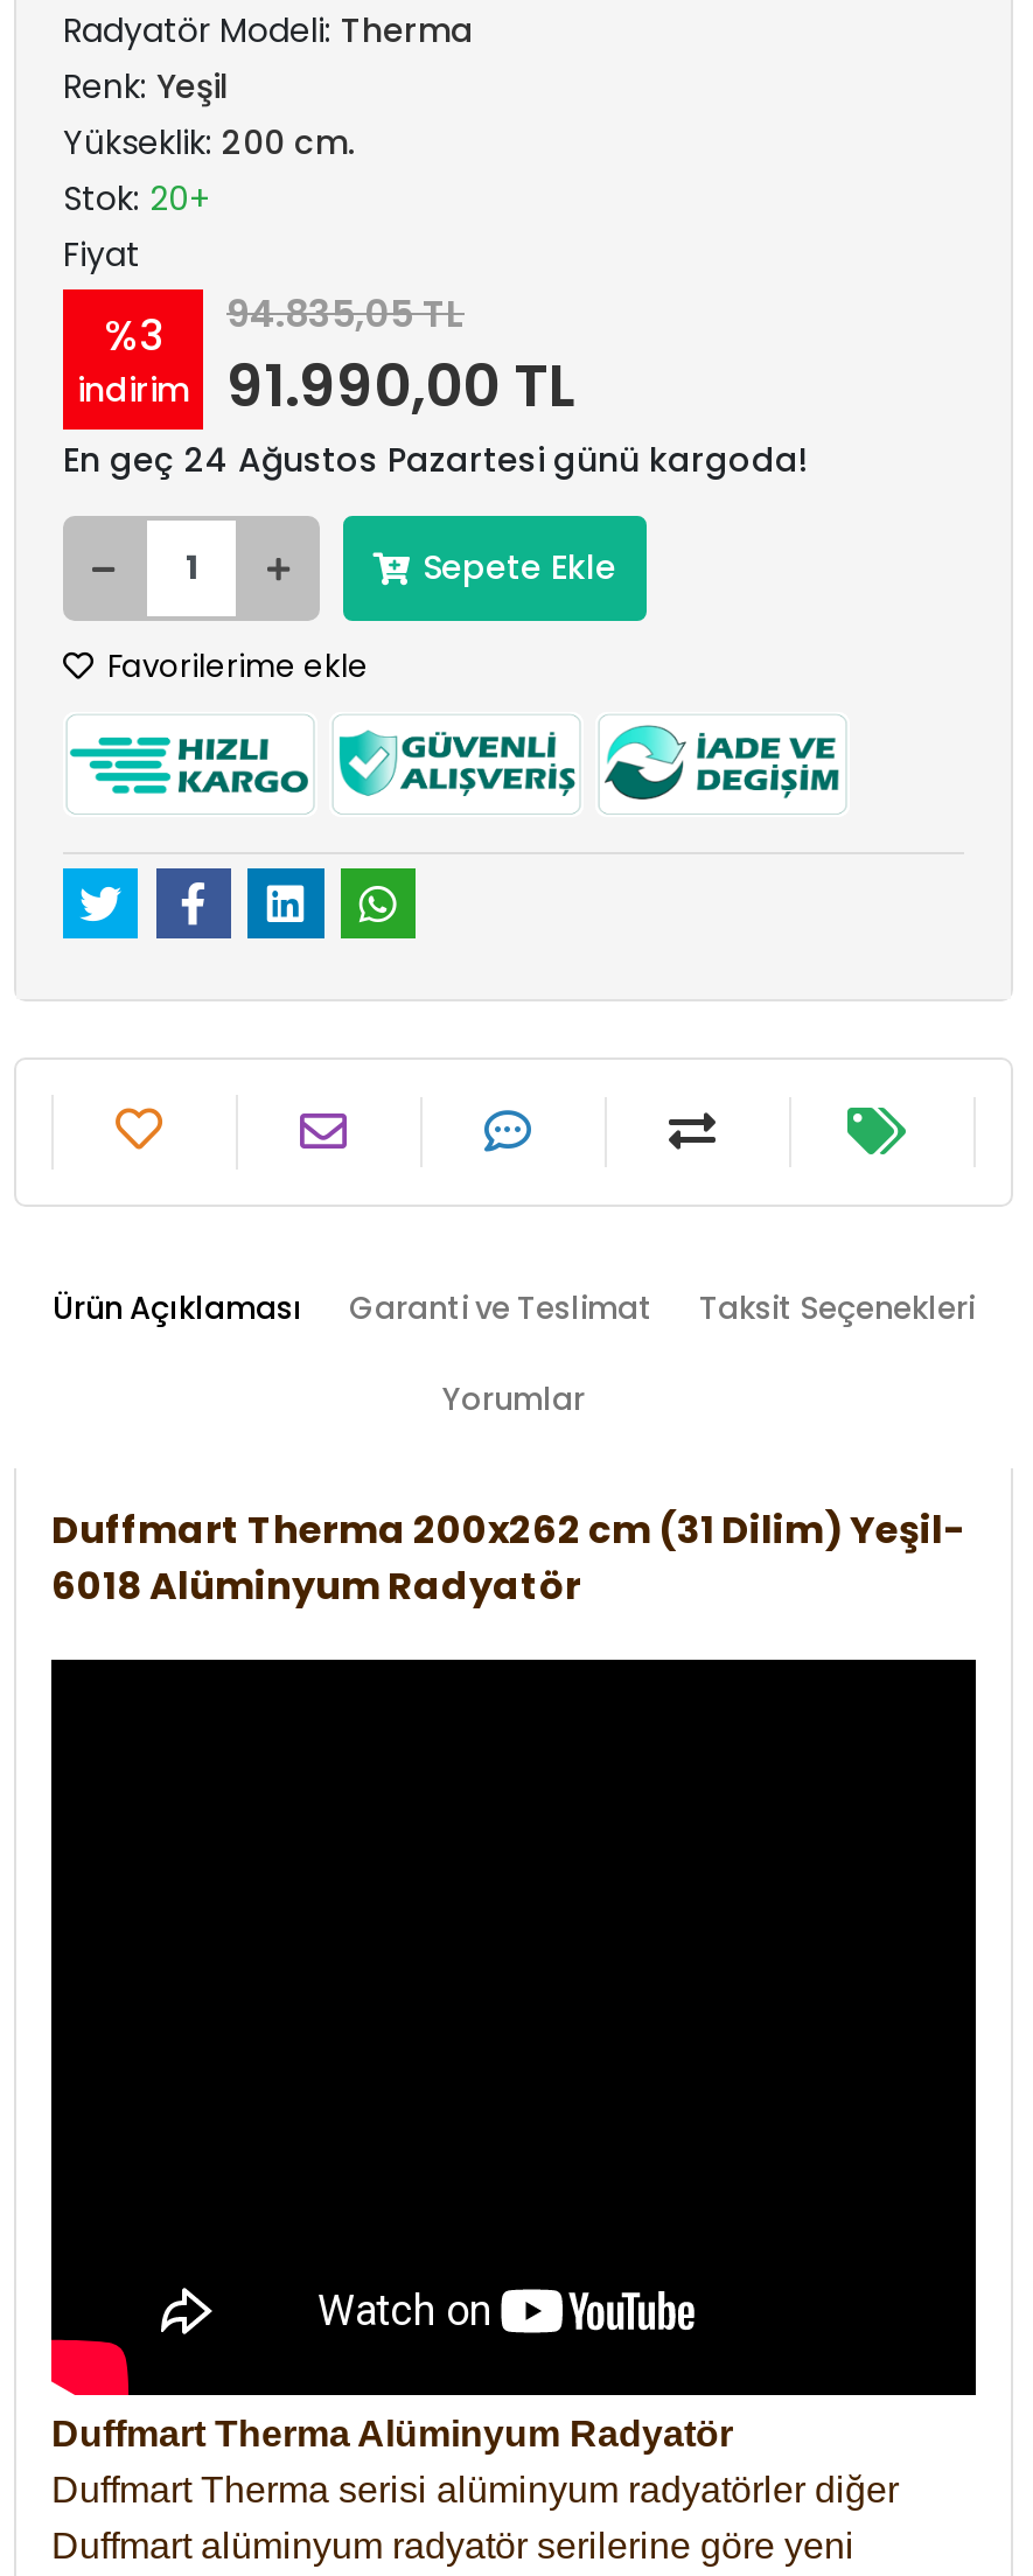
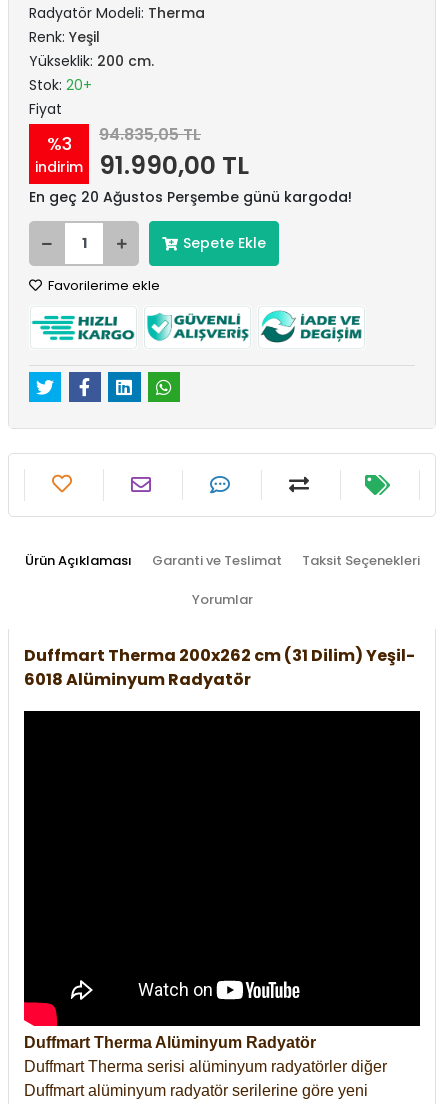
[63,437,808,483] En geç 24 Ağustos Pazartesi günü kargoda! -> [29,187,352,207] En geç 20 Ağustos Perşembe günü kargoda!

